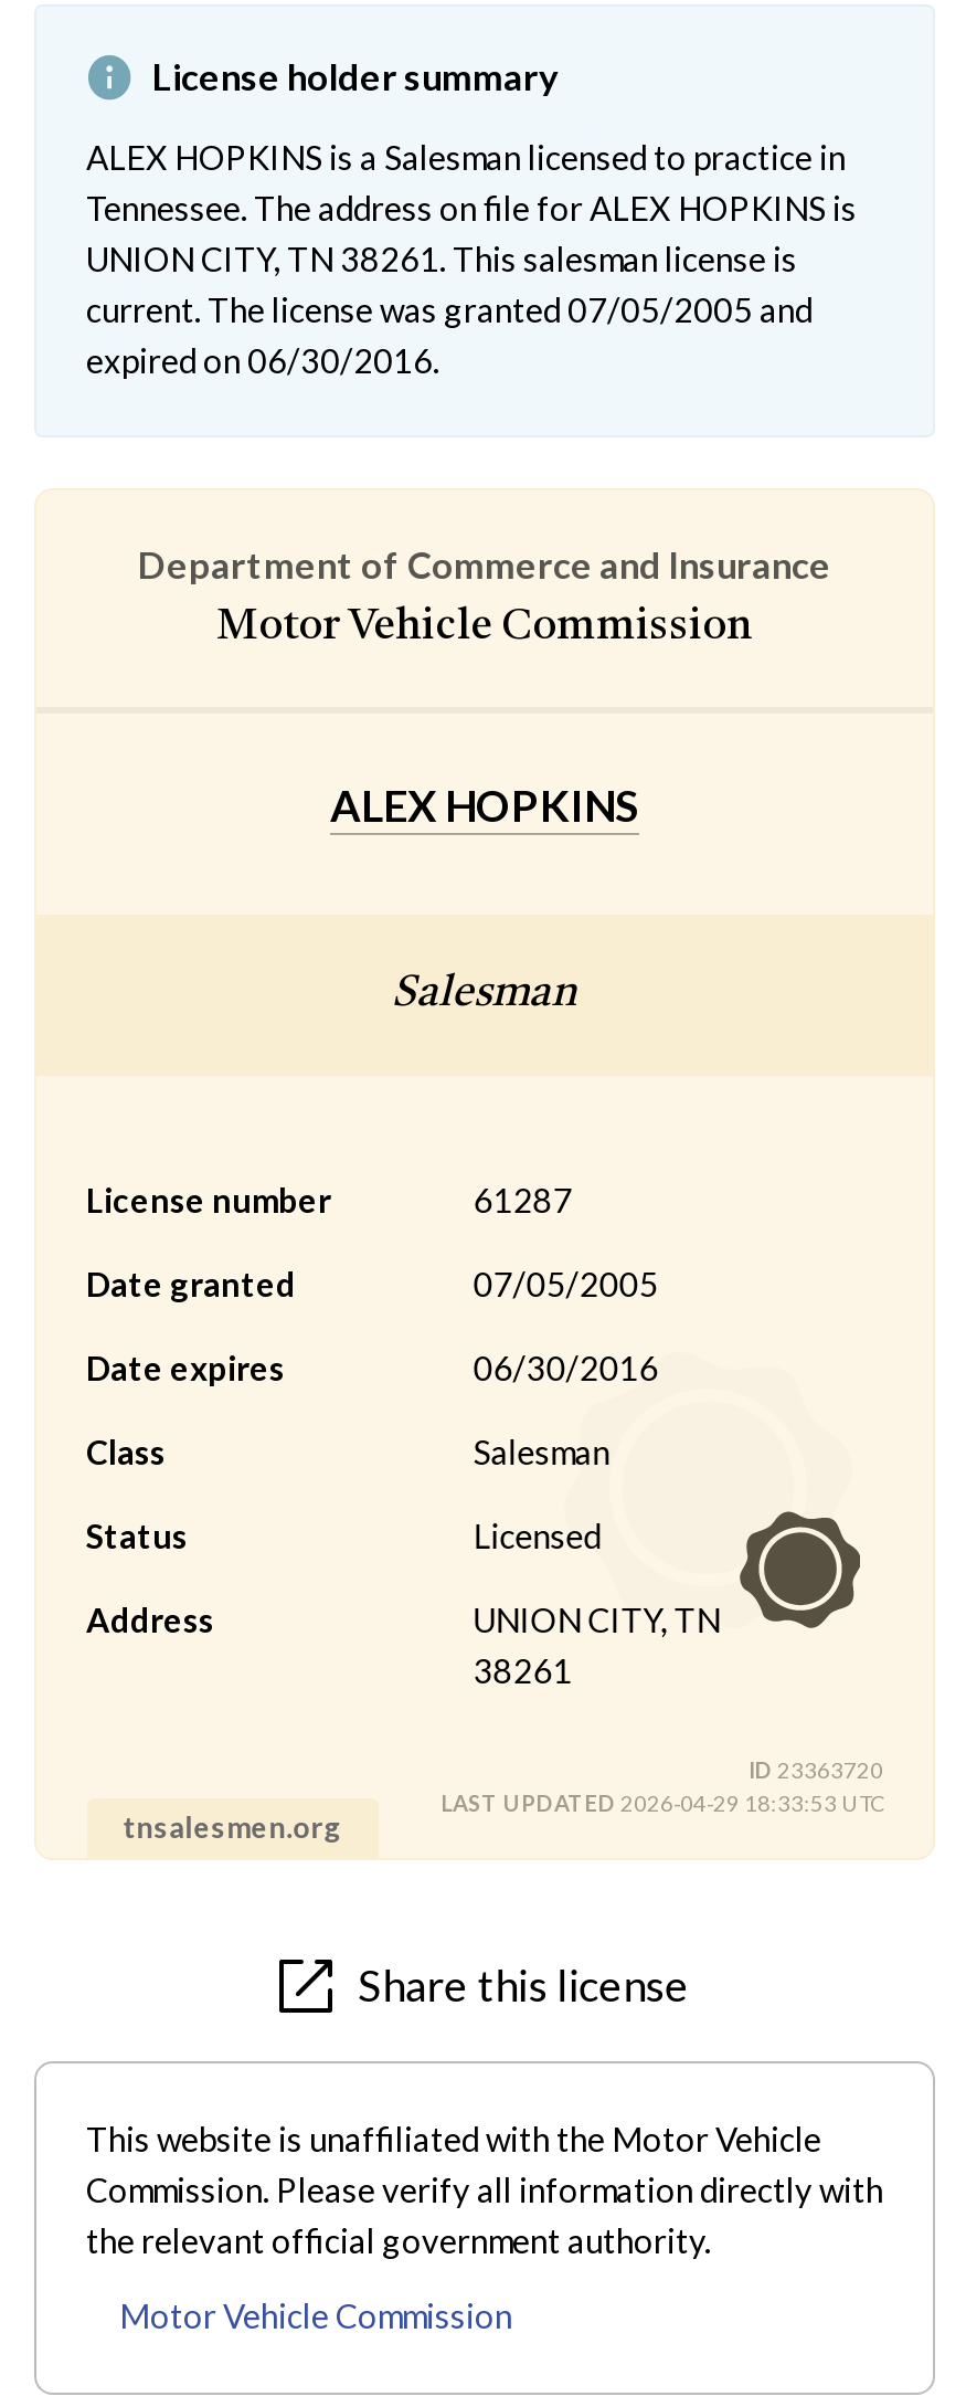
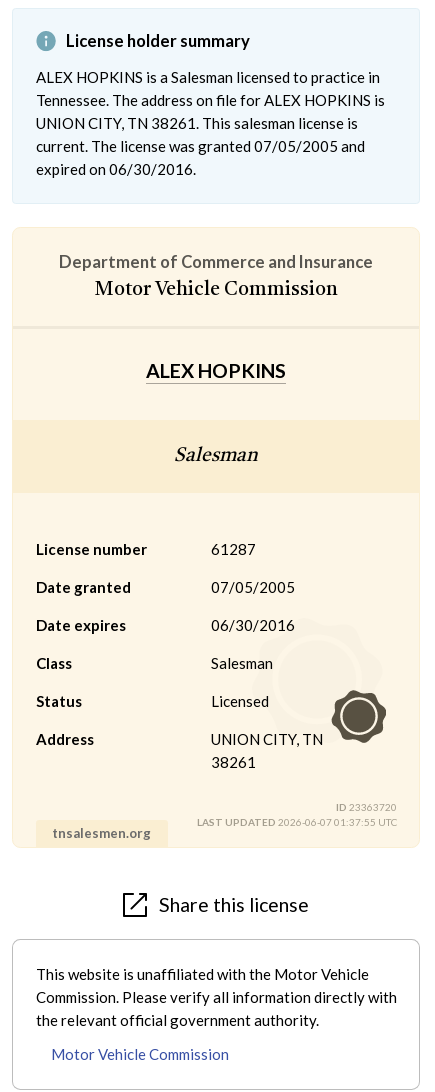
[442,1790,883,1817] LAST UPDATED 2026-04-29 18:33:53 UTC -> [196,816,396,828] LAST UPDATED 2026-06-07 01:37:55 UTC

